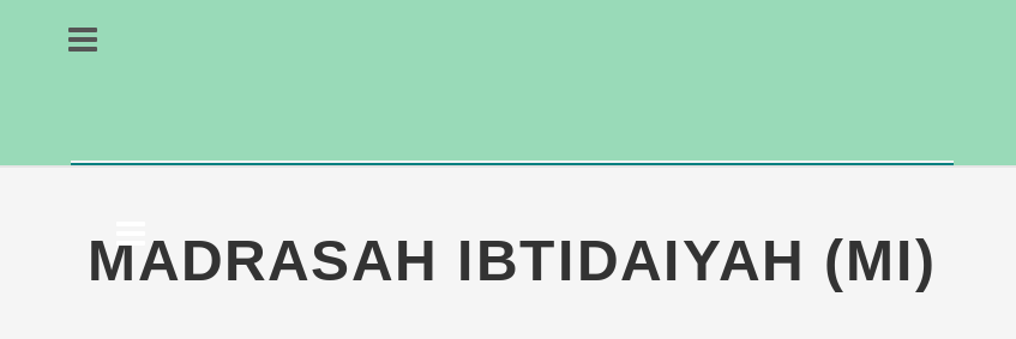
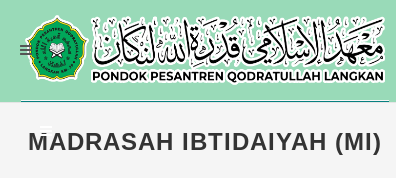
none -> [25,15,386,85] [image]

